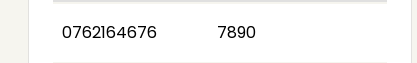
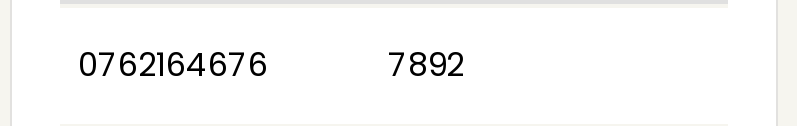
[217,21,256,44] 7890 -> [388,42,464,88] 7892

